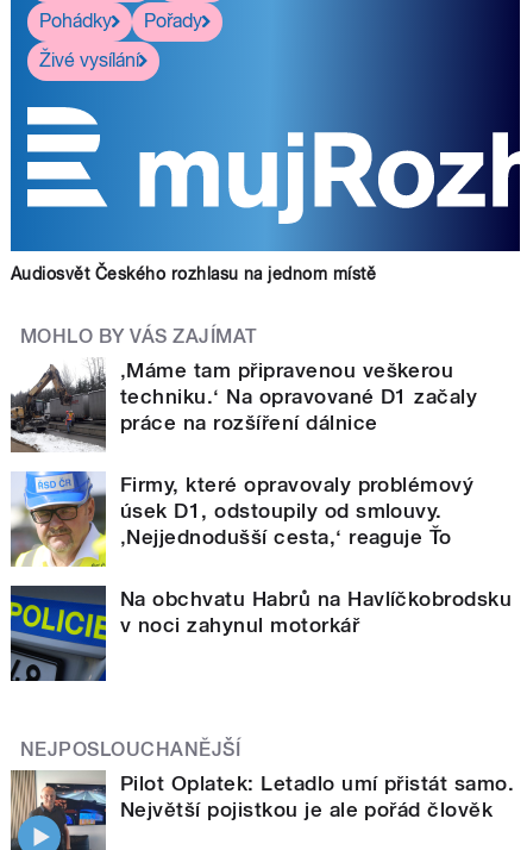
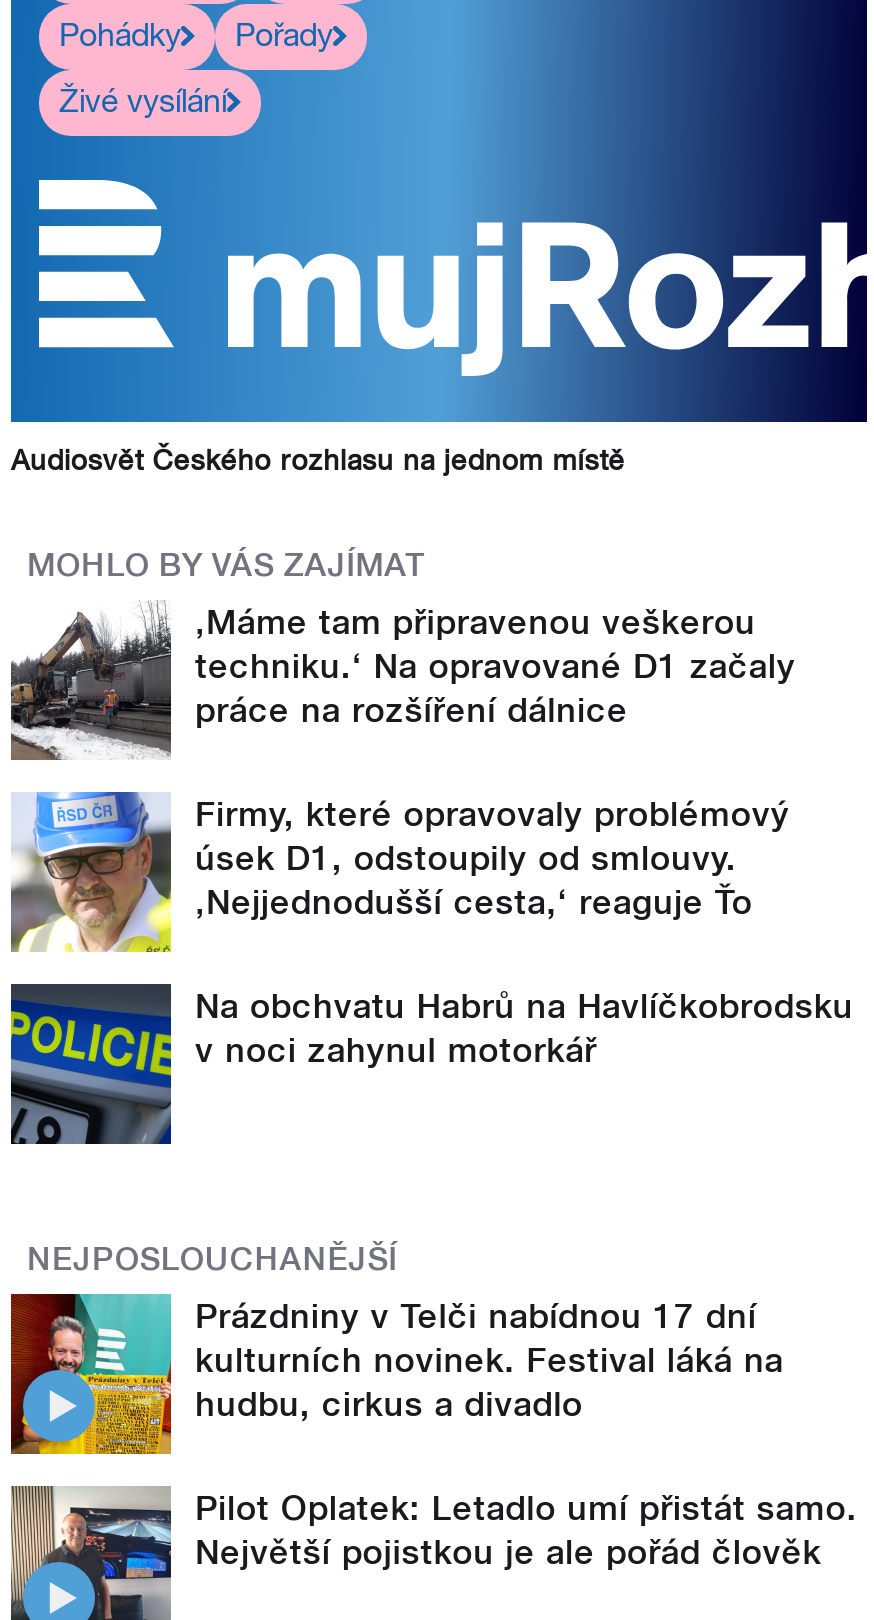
none -> [9,1292,784,1456] [image] | Prázdniny v Telči nabídnou 17 dní | kulturních novinek. Festival láká na | hudbu, cirkus a divadlo

